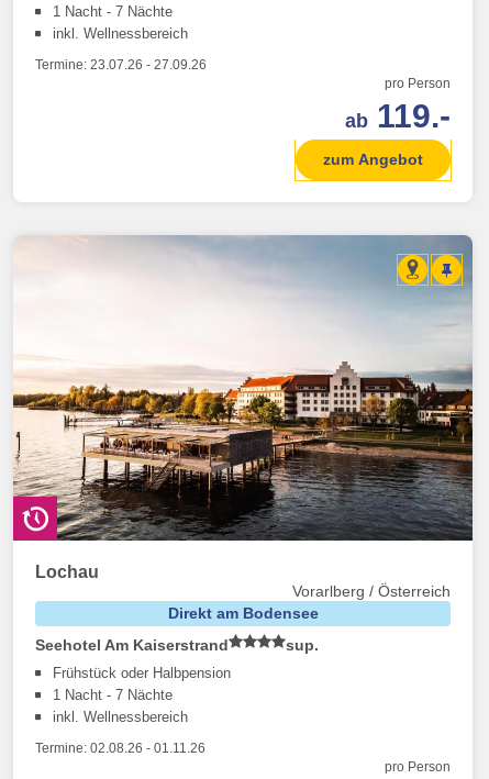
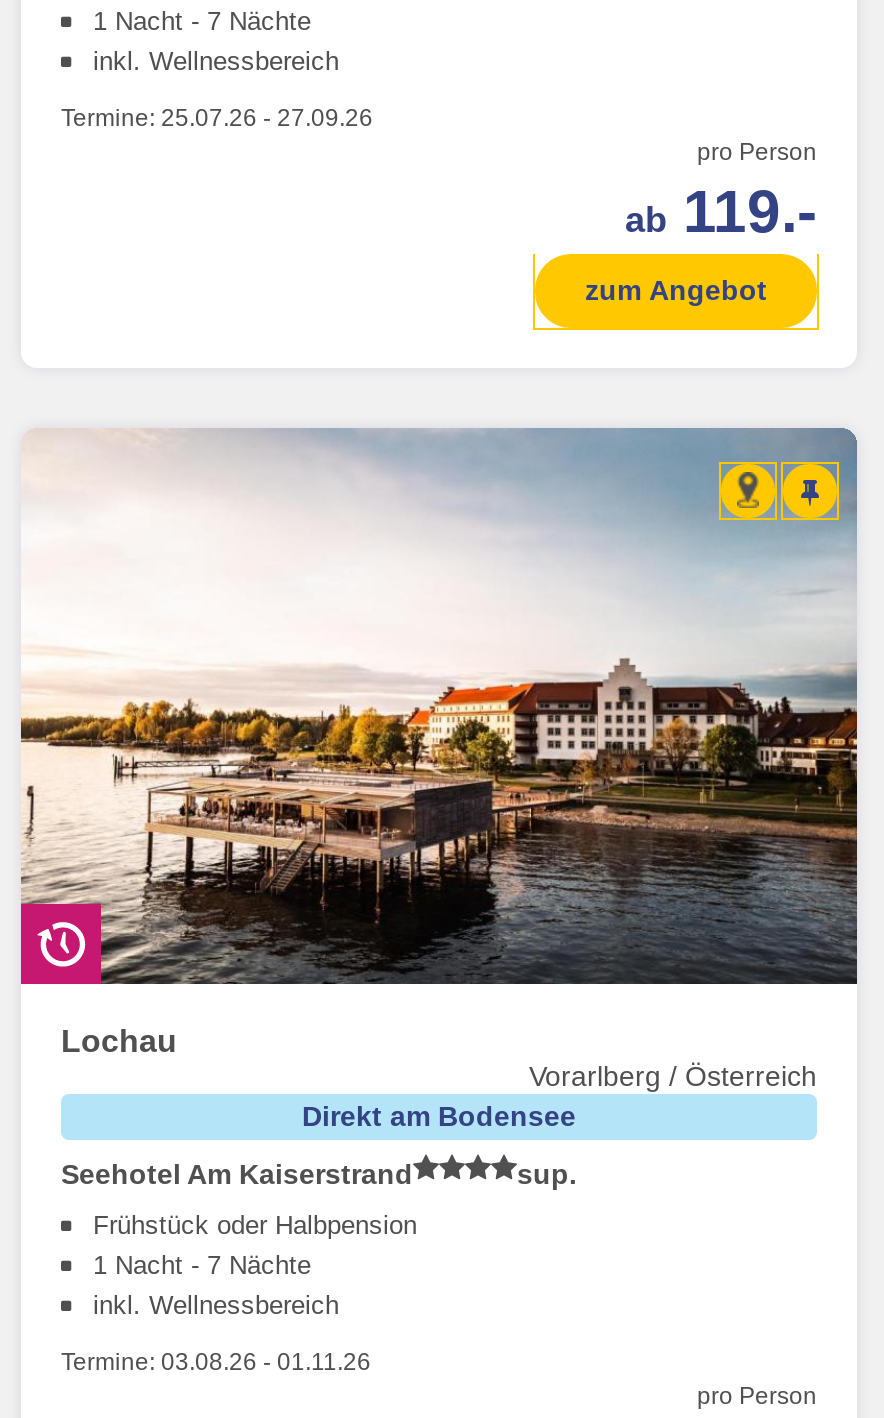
[35,57,207,72] Termine: 23.07.26 - 27.09.26 -> [61,104,373,132] Termine: 25.07.26 - 27.09.26
[35,741,205,756] Termine: 02.08.26 - 01.11.26 -> [61,1349,371,1377] Termine: 03.08.26 - 01.11.26

